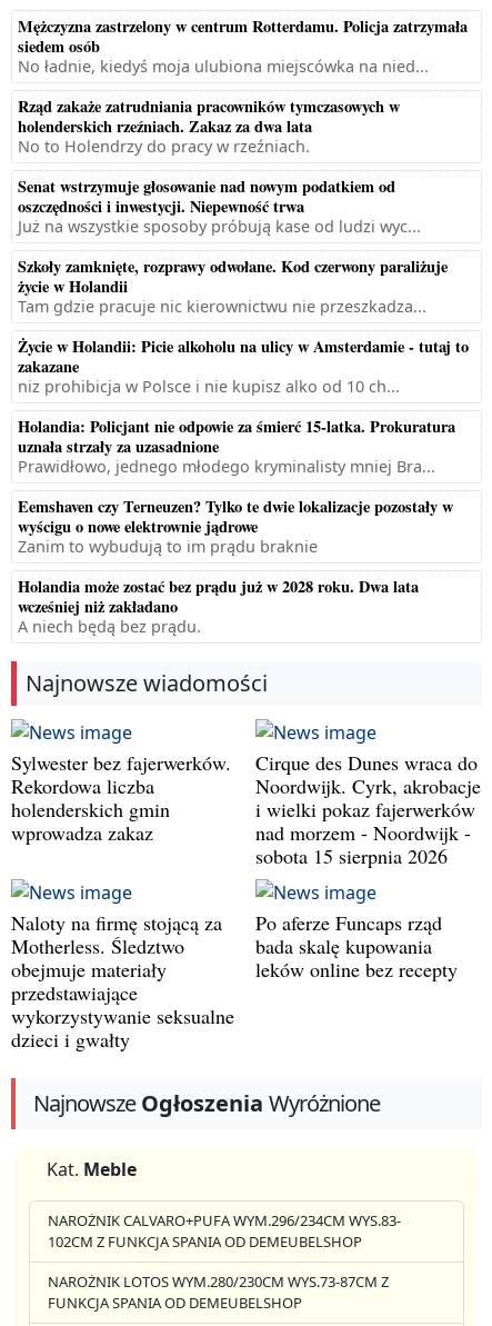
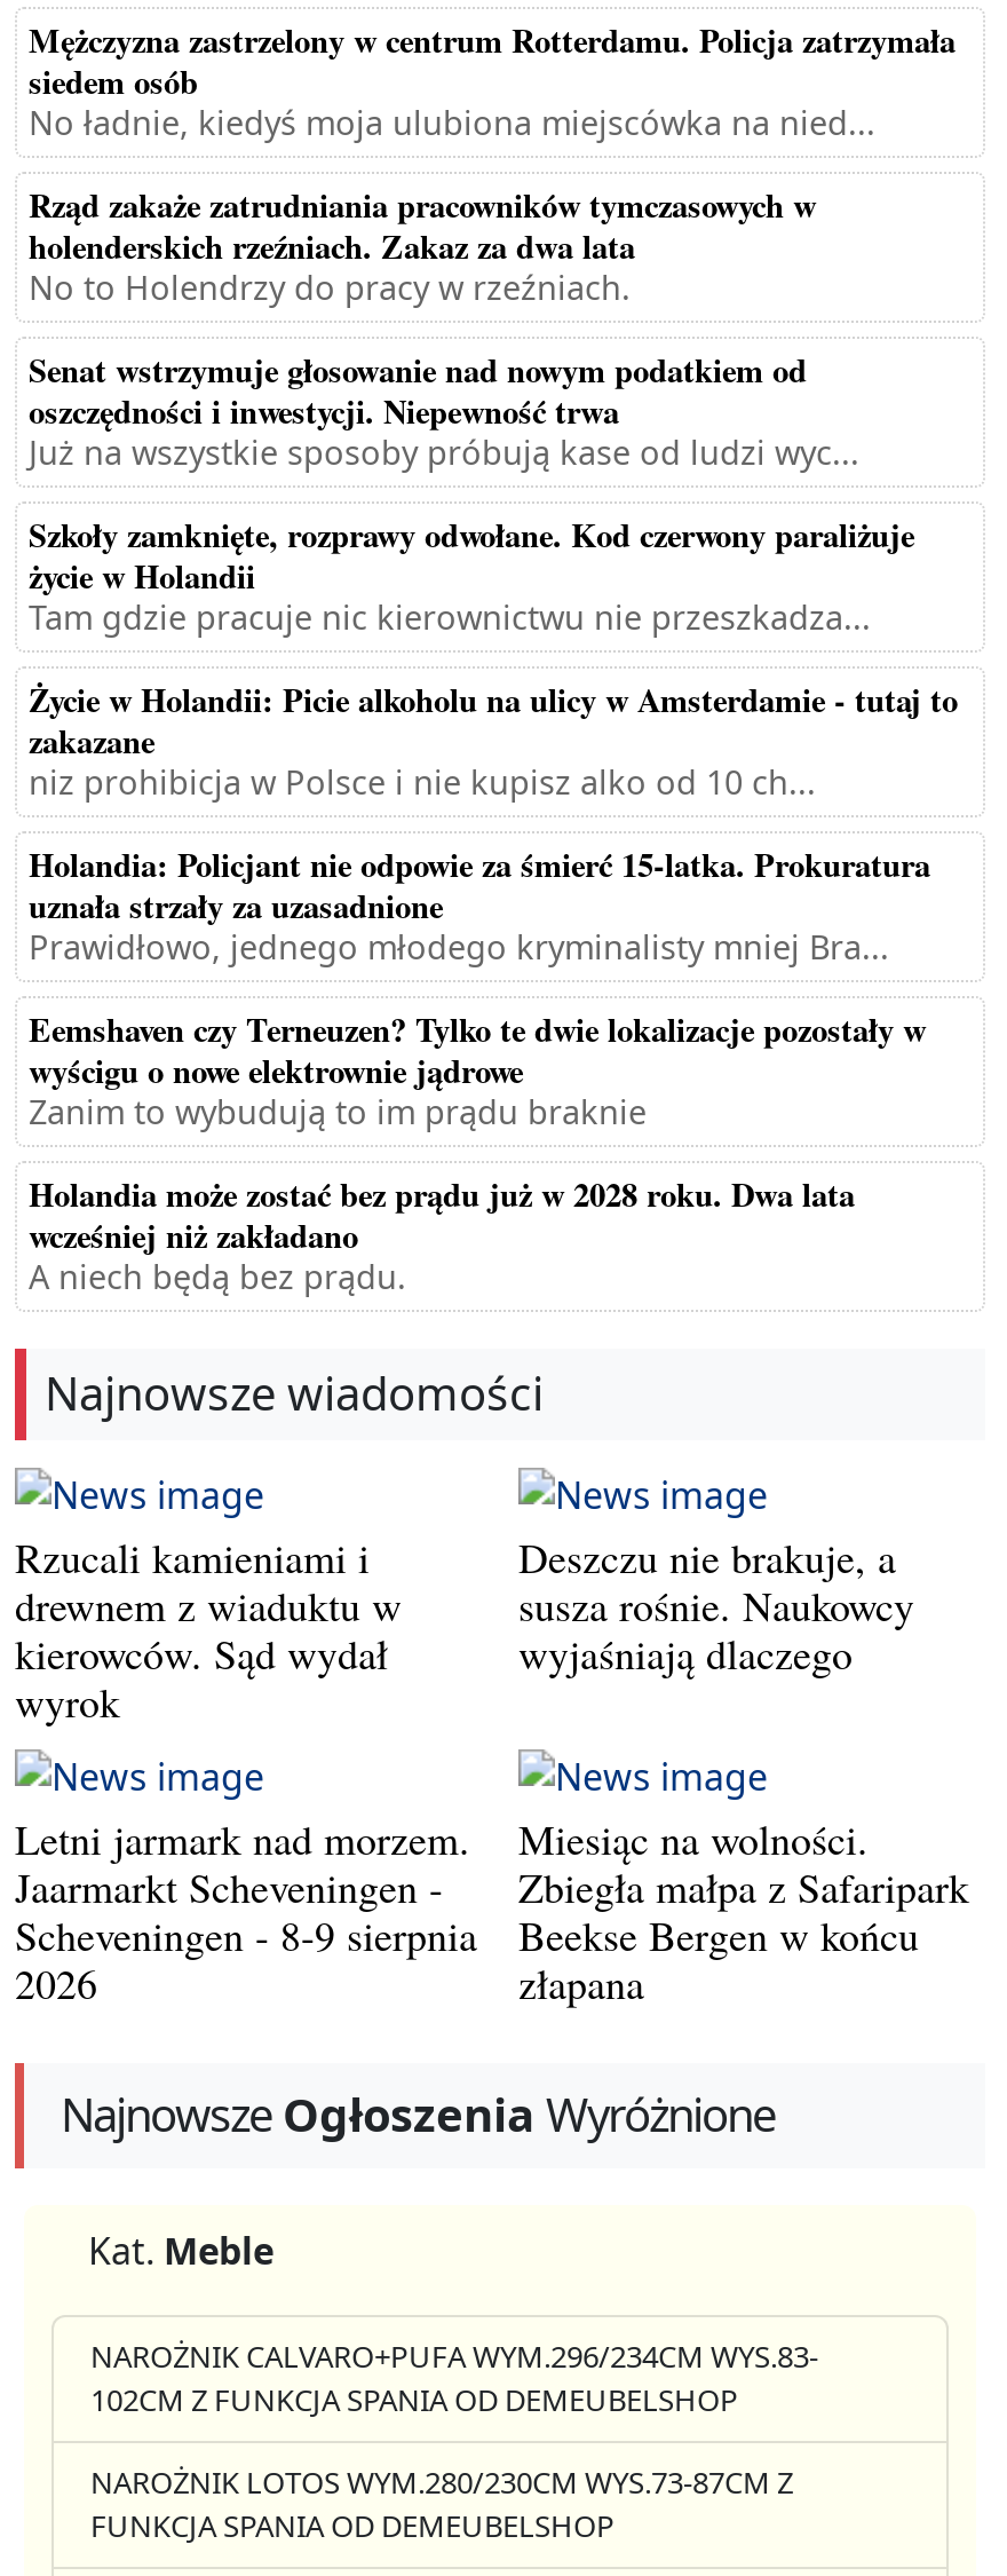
[11,749,231,846] Sylwester bez fajerwerków. | Rekordowa liczba | holenderskich gmin | wprowadza zakaz -> [15,1529,402,1728] Rzucali kamieniami i | drewnem z wiaduktu w | kierowców. Sąd wydał | wyrok
[255,749,481,869] Cirque des Dunes wraca do | Noordwijk. Cyrk, akrobacje | i wielki pokaz fajerwerków | nad morzem - Noordwijk - | sobota 15 sierpnia 2026 -> [518,1529,914,1680] Deszczu nie brakuje, a | susza rośnie. Naukowcy | wyjaśniają dlaczego
[11,909,234,1052] Naloty na firmę stojącą za | Motherless. Śledztwo | obejmuje materiały | przedstawiające | wykorzystywanie seksualne | dzieci i gwałty -> [15,1811,477,2010] Letni jarmark nad morzem. | Jaarmarkt Scheveningen - | Scheveningen - 8-9 sierpnia | 2026
[255,909,458,982] Po aferze Funcaps rząd | bada skalę kupowania | leków online bez recepty -> [518,1811,969,2010] Miesiąc na wolności. | Zbiegła małpa z Safaripark | Beekse Bergen w końcu | złapana

